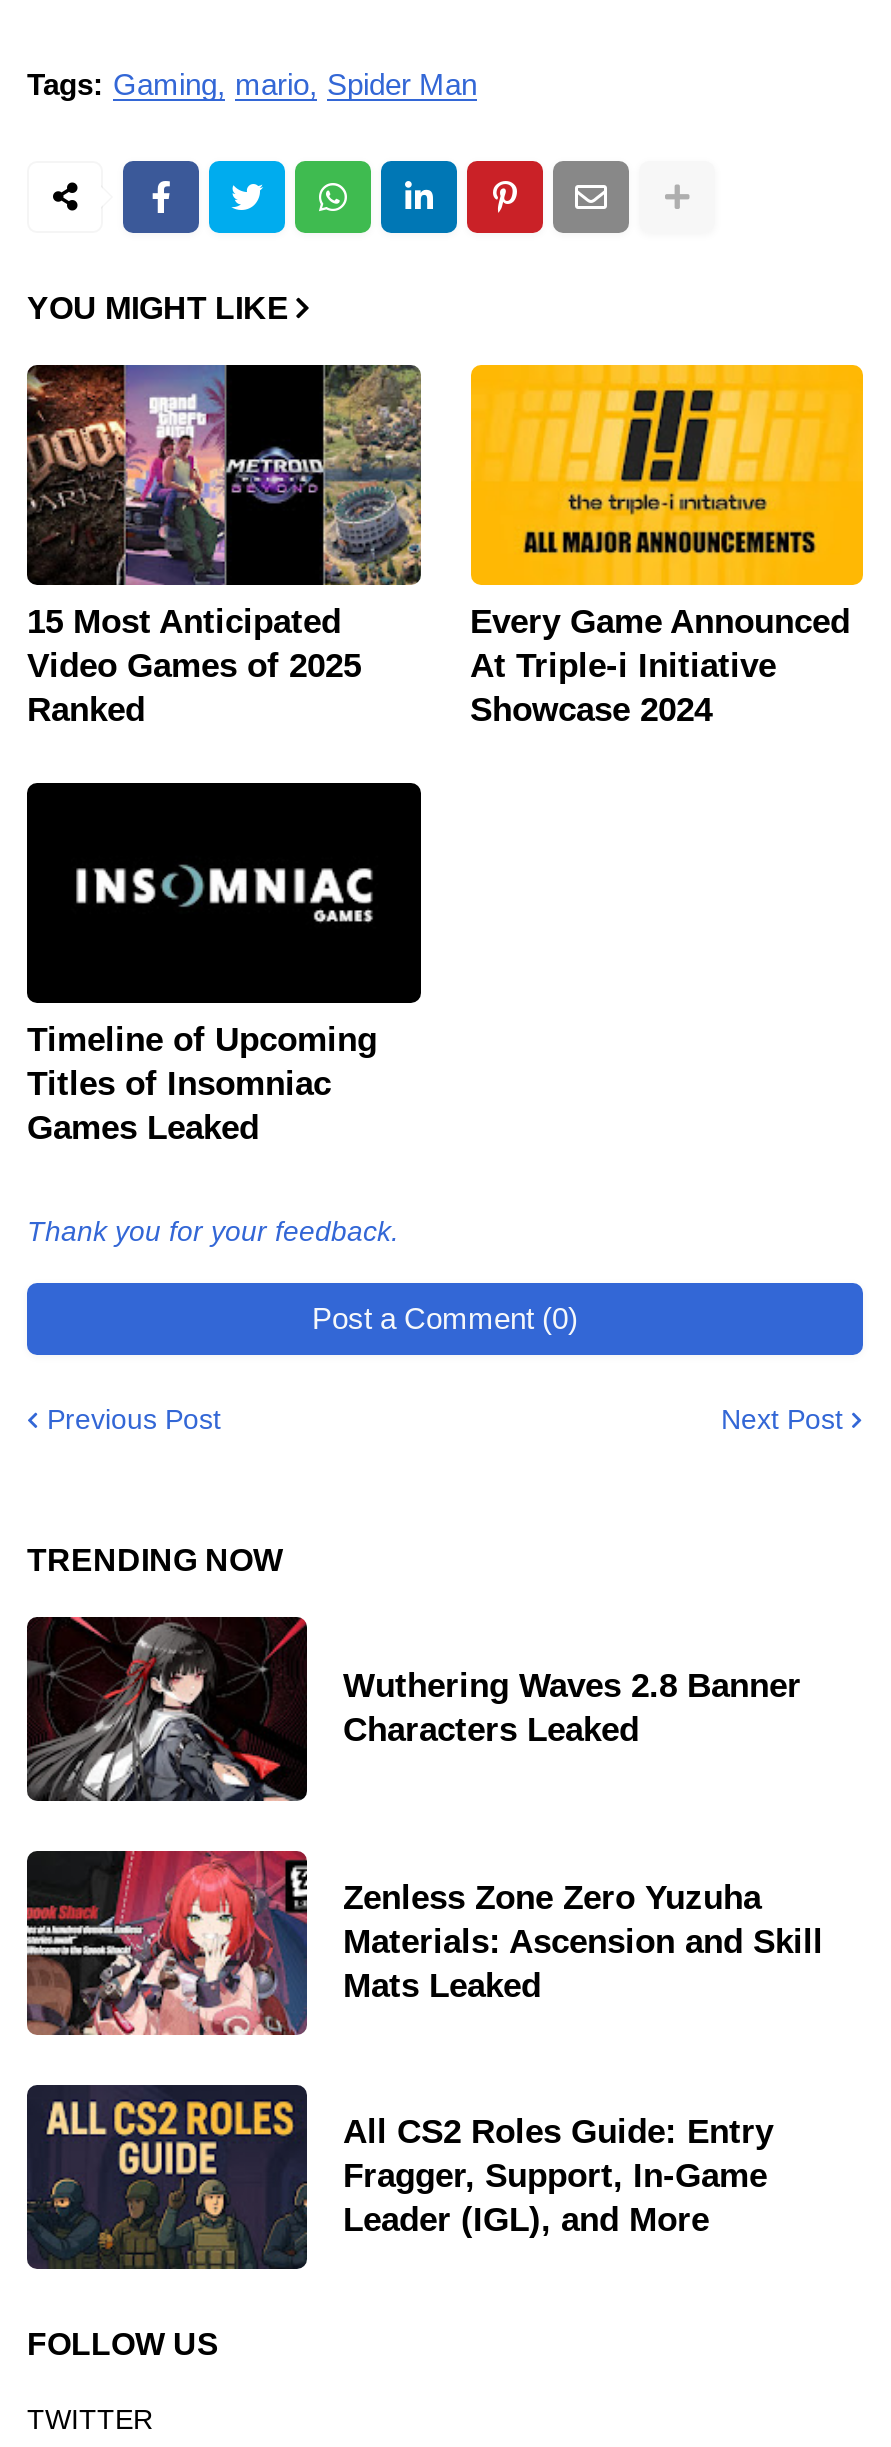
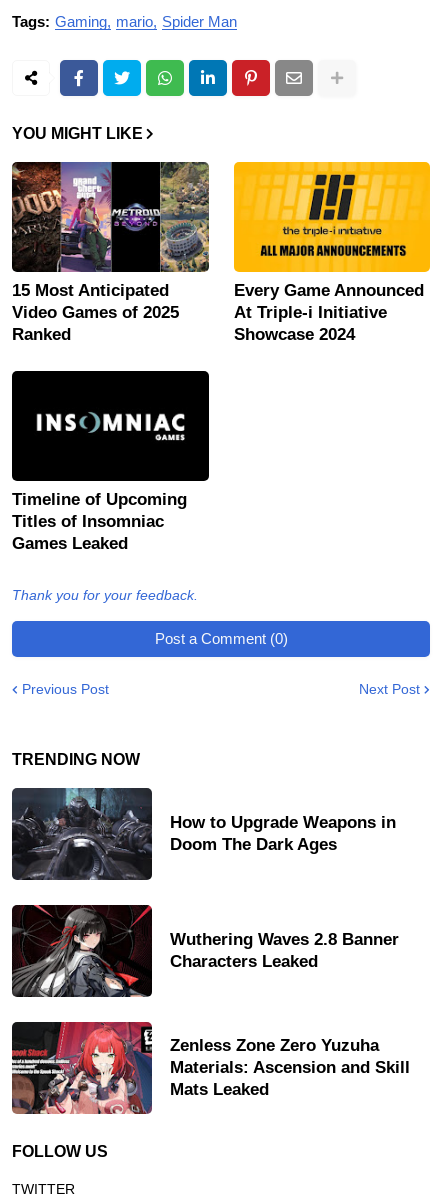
none -> [12,787,396,880] [image] | How to Upgrade Weapons in | Doom The Dark Ages
moved [23,1615,823,2005] -> [10,904,410,1099]: [image] | Wuthering Waves 2.8 Banner | Characters Leaked | Zenless Zone Zero Yuzuha | Materials: Ascension and Skill | Mats Leaked
[25,2083,773,2271] [image] | All CS2 Roles Guide: Entry | Fragger, Support, In-Game | Leader (IGL), and More -> none

